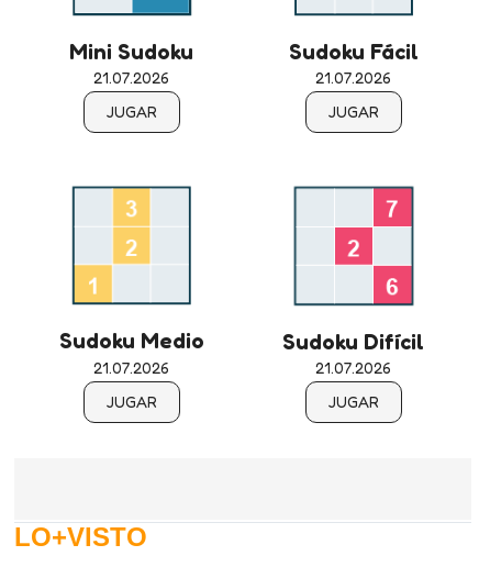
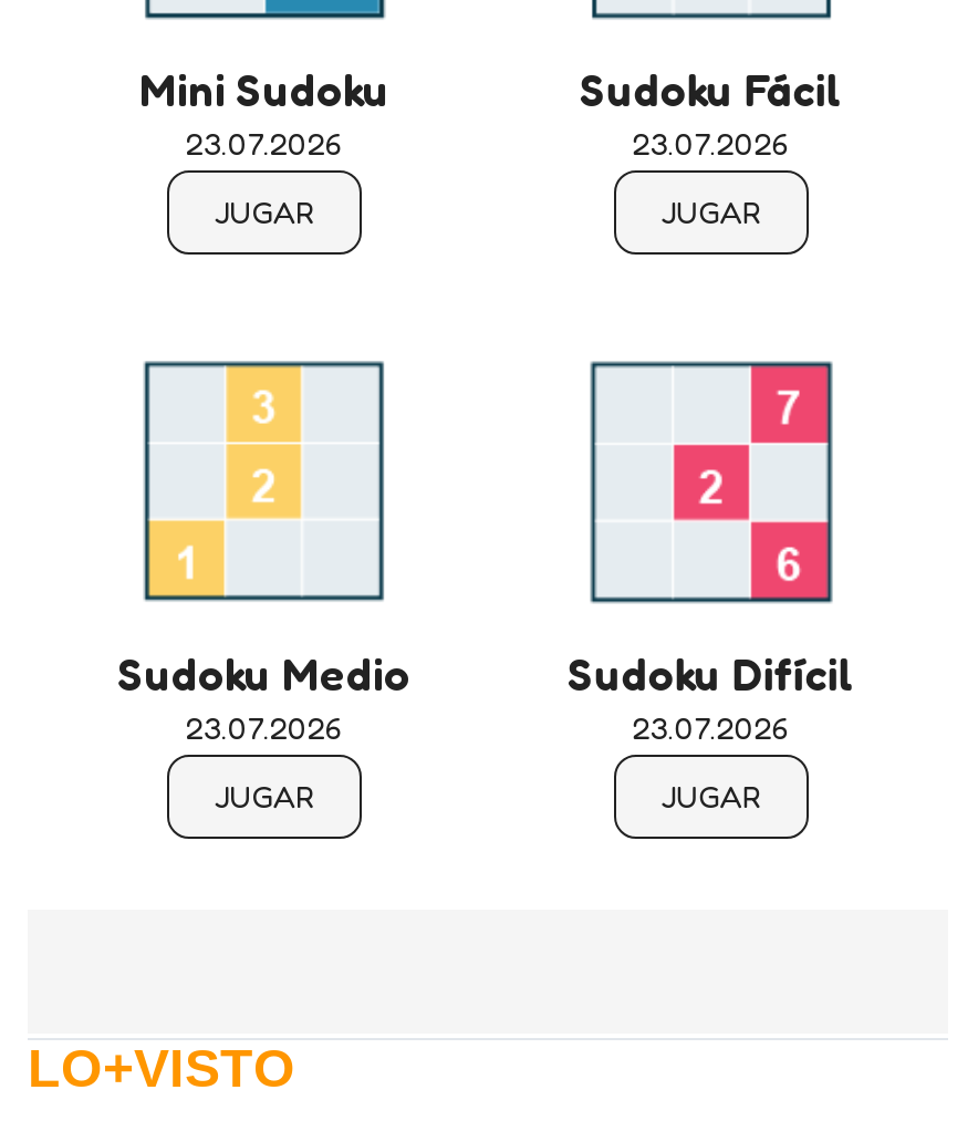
[94,68,170,87] 21.07.2026 -> [186,124,343,161] 23.07.2026
[316,68,392,87] 21.07.2026 -> [633,124,790,161] 23.07.2026
[94,358,170,377] 21.07.2026 -> [186,708,343,745] 23.07.2026
[316,358,392,377] 21.07.2026 -> [633,708,790,746] 23.07.2026

